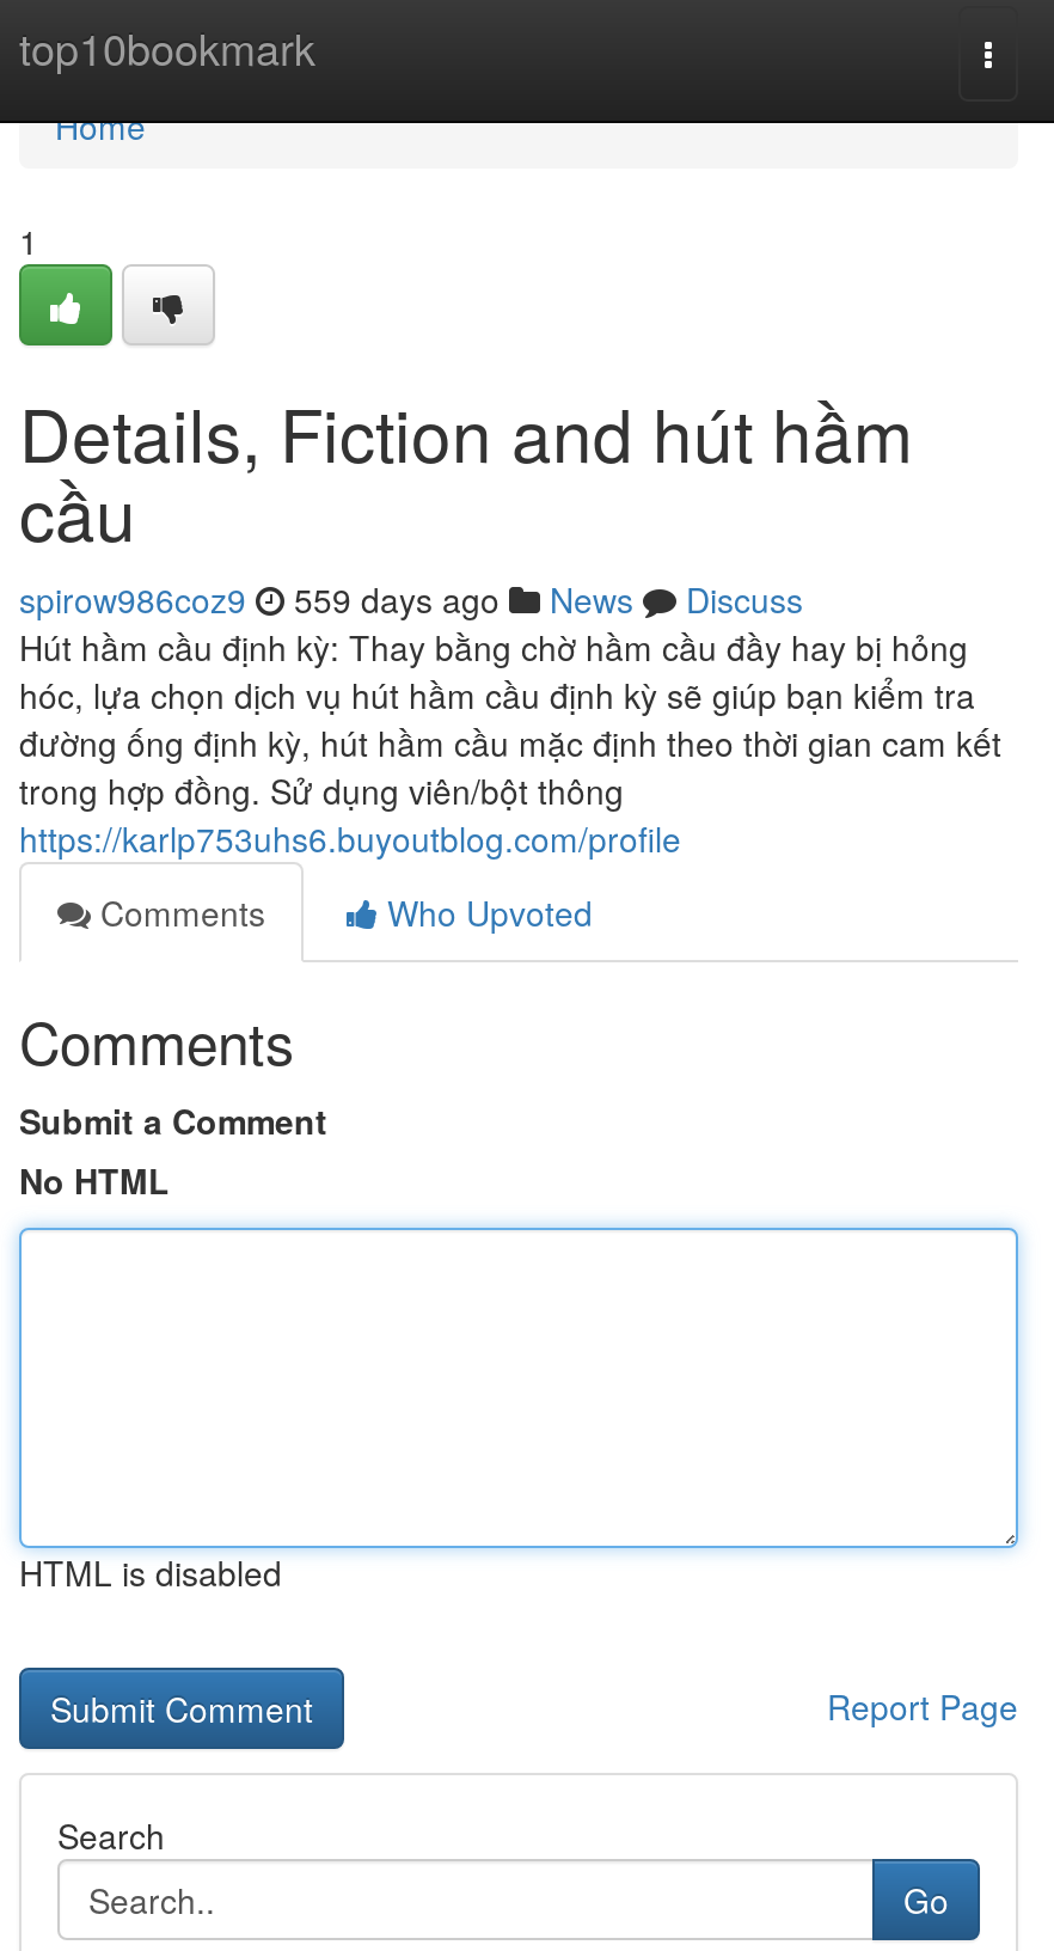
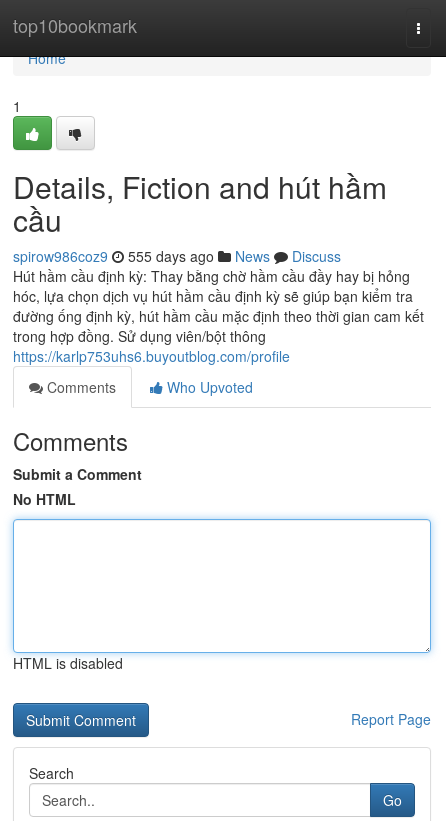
[19,575,803,623] spirow986coz9 559 days ago News Discuss -> [13,246,341,266] spirow986coz9 555 days ago News Discuss

